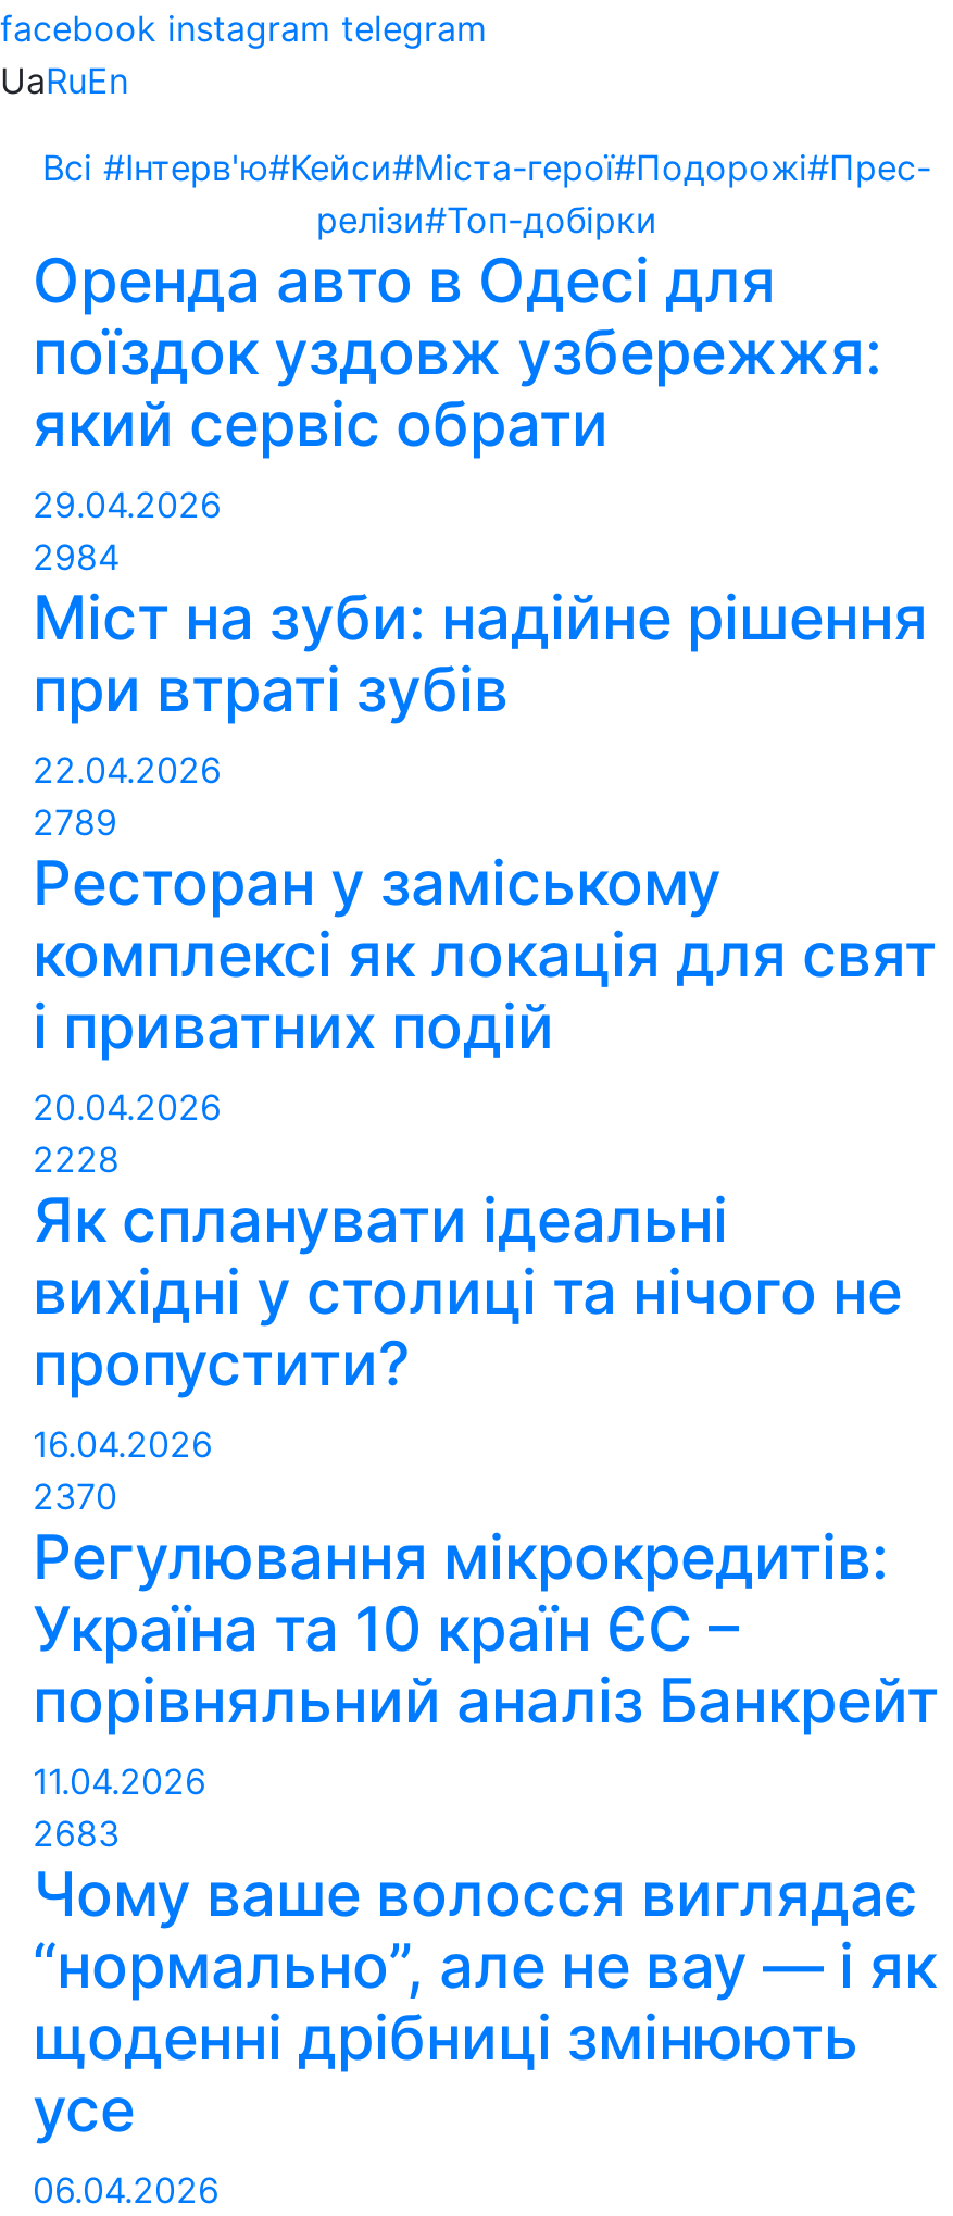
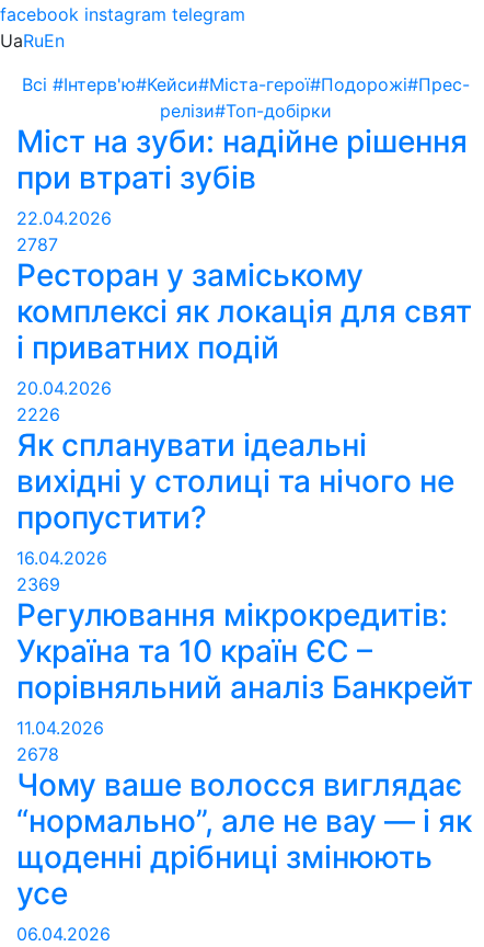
[33,244,882,579] Оренда авто в Одесі для | поїздок уздовж узбережжя: | який сервіс обрати | 29.04.2026 | 2984 -> none
[33,801,117,844] 2789 -> [16,234,58,256] 2787
[33,1138,120,1182] 2228 -> [16,404,60,426] 2226
[33,1475,117,1519] 2370 -> [16,574,60,595] 2369
[33,1812,120,1856] 2683 -> [16,743,59,765] 2678

